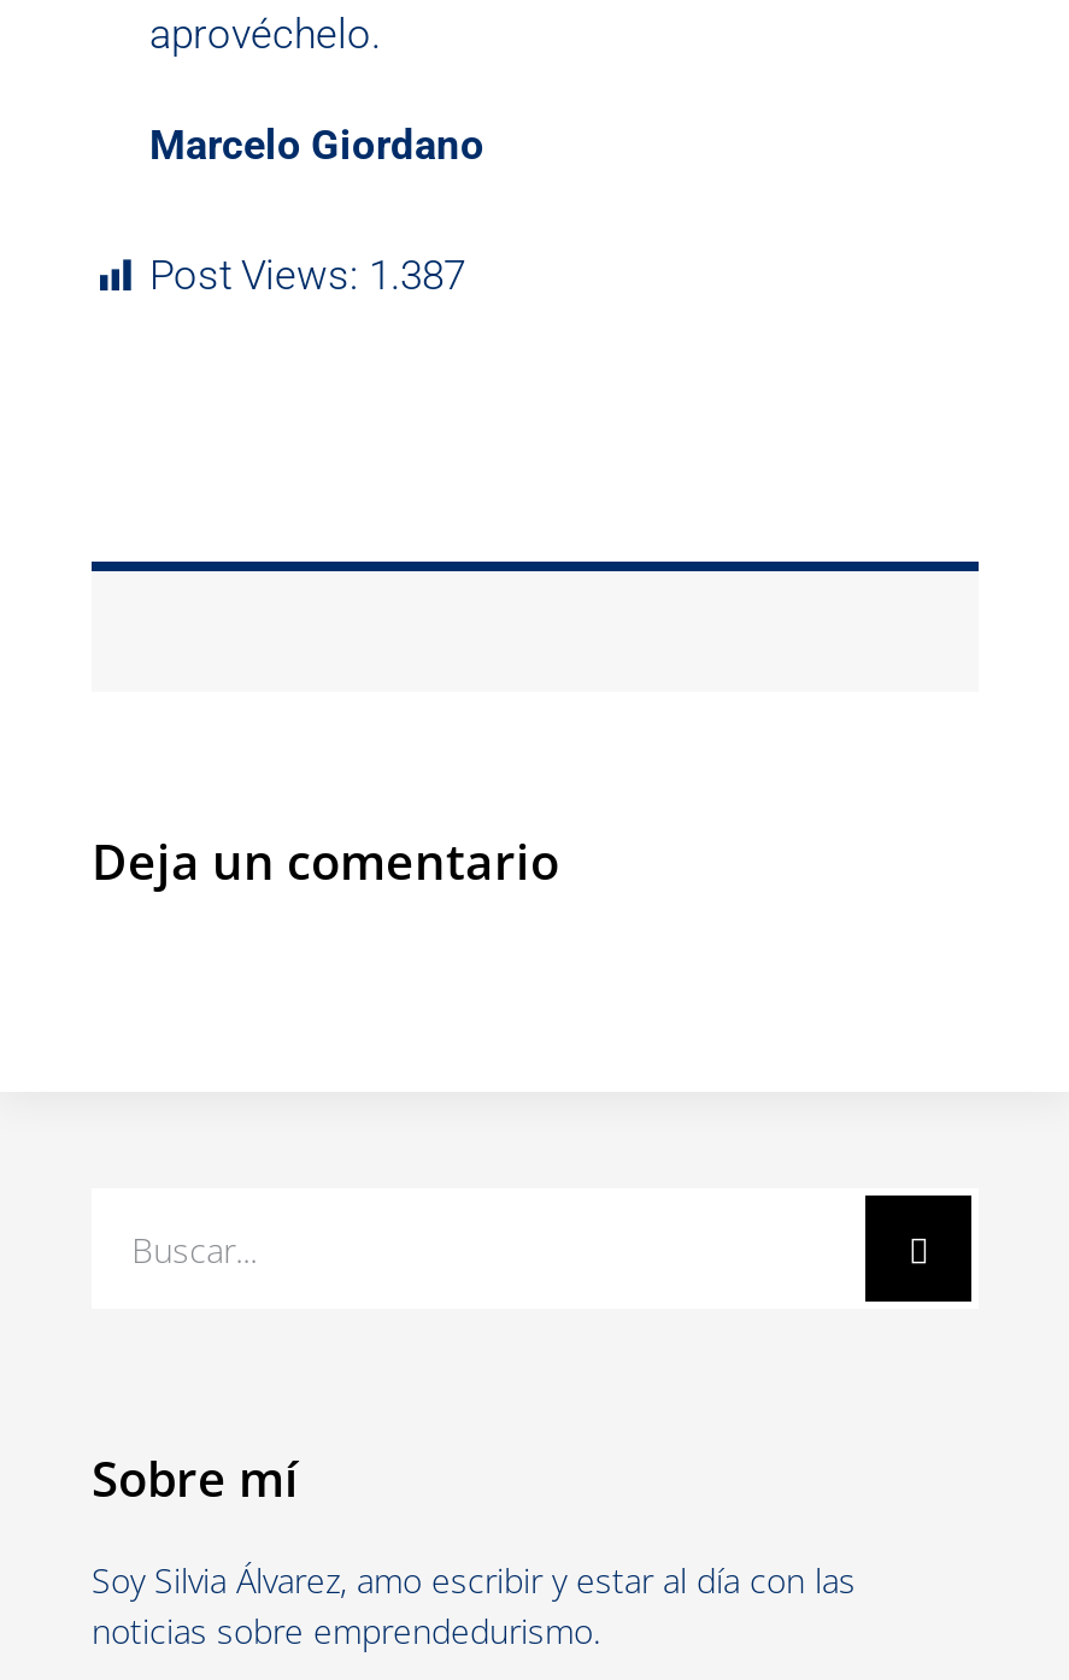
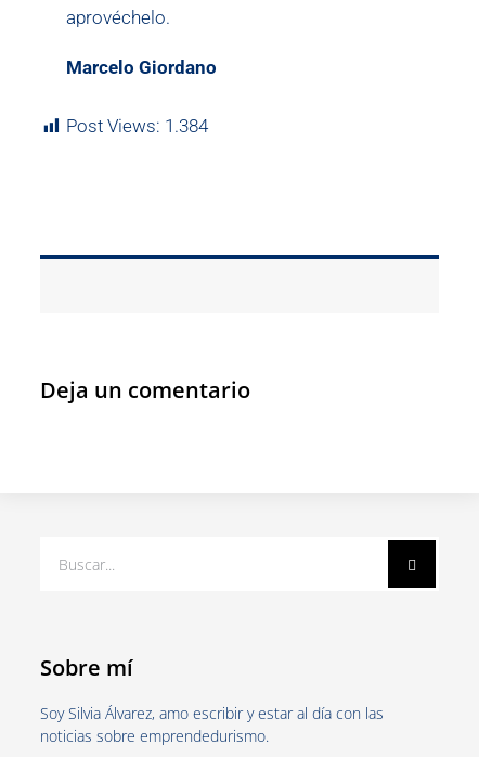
[149,252,465,300] Post Views: 1.387 -> [66,115,208,137] Post Views: 1.384

